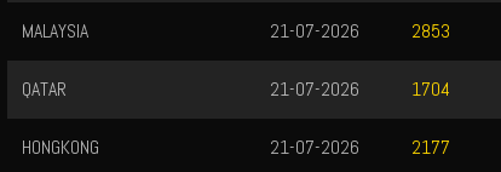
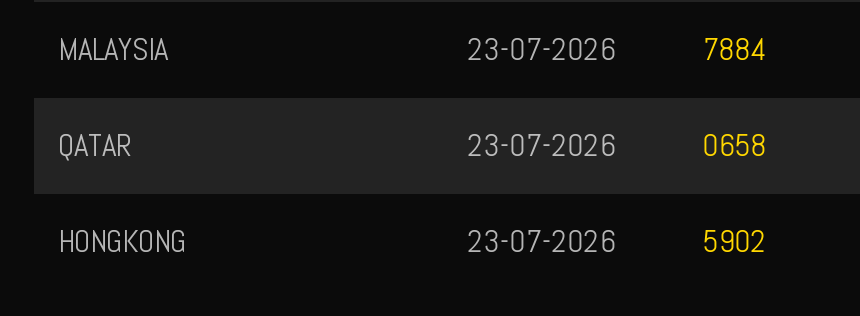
[269,19,359,43] 21-07-2026 -> [467,29,615,69] 23-07-2026
[412,20,451,44] 2853 -> [703,30,767,70] 7884
[269,77,359,101] 21-07-2026 -> [467,125,615,165] 23-07-2026
[412,78,451,102] 1704 -> [703,126,767,166] 0658
[269,135,359,159] 21-07-2026 -> [467,221,615,261] 23-07-2026
[412,136,451,160] 2177 -> [703,222,767,262] 5902

